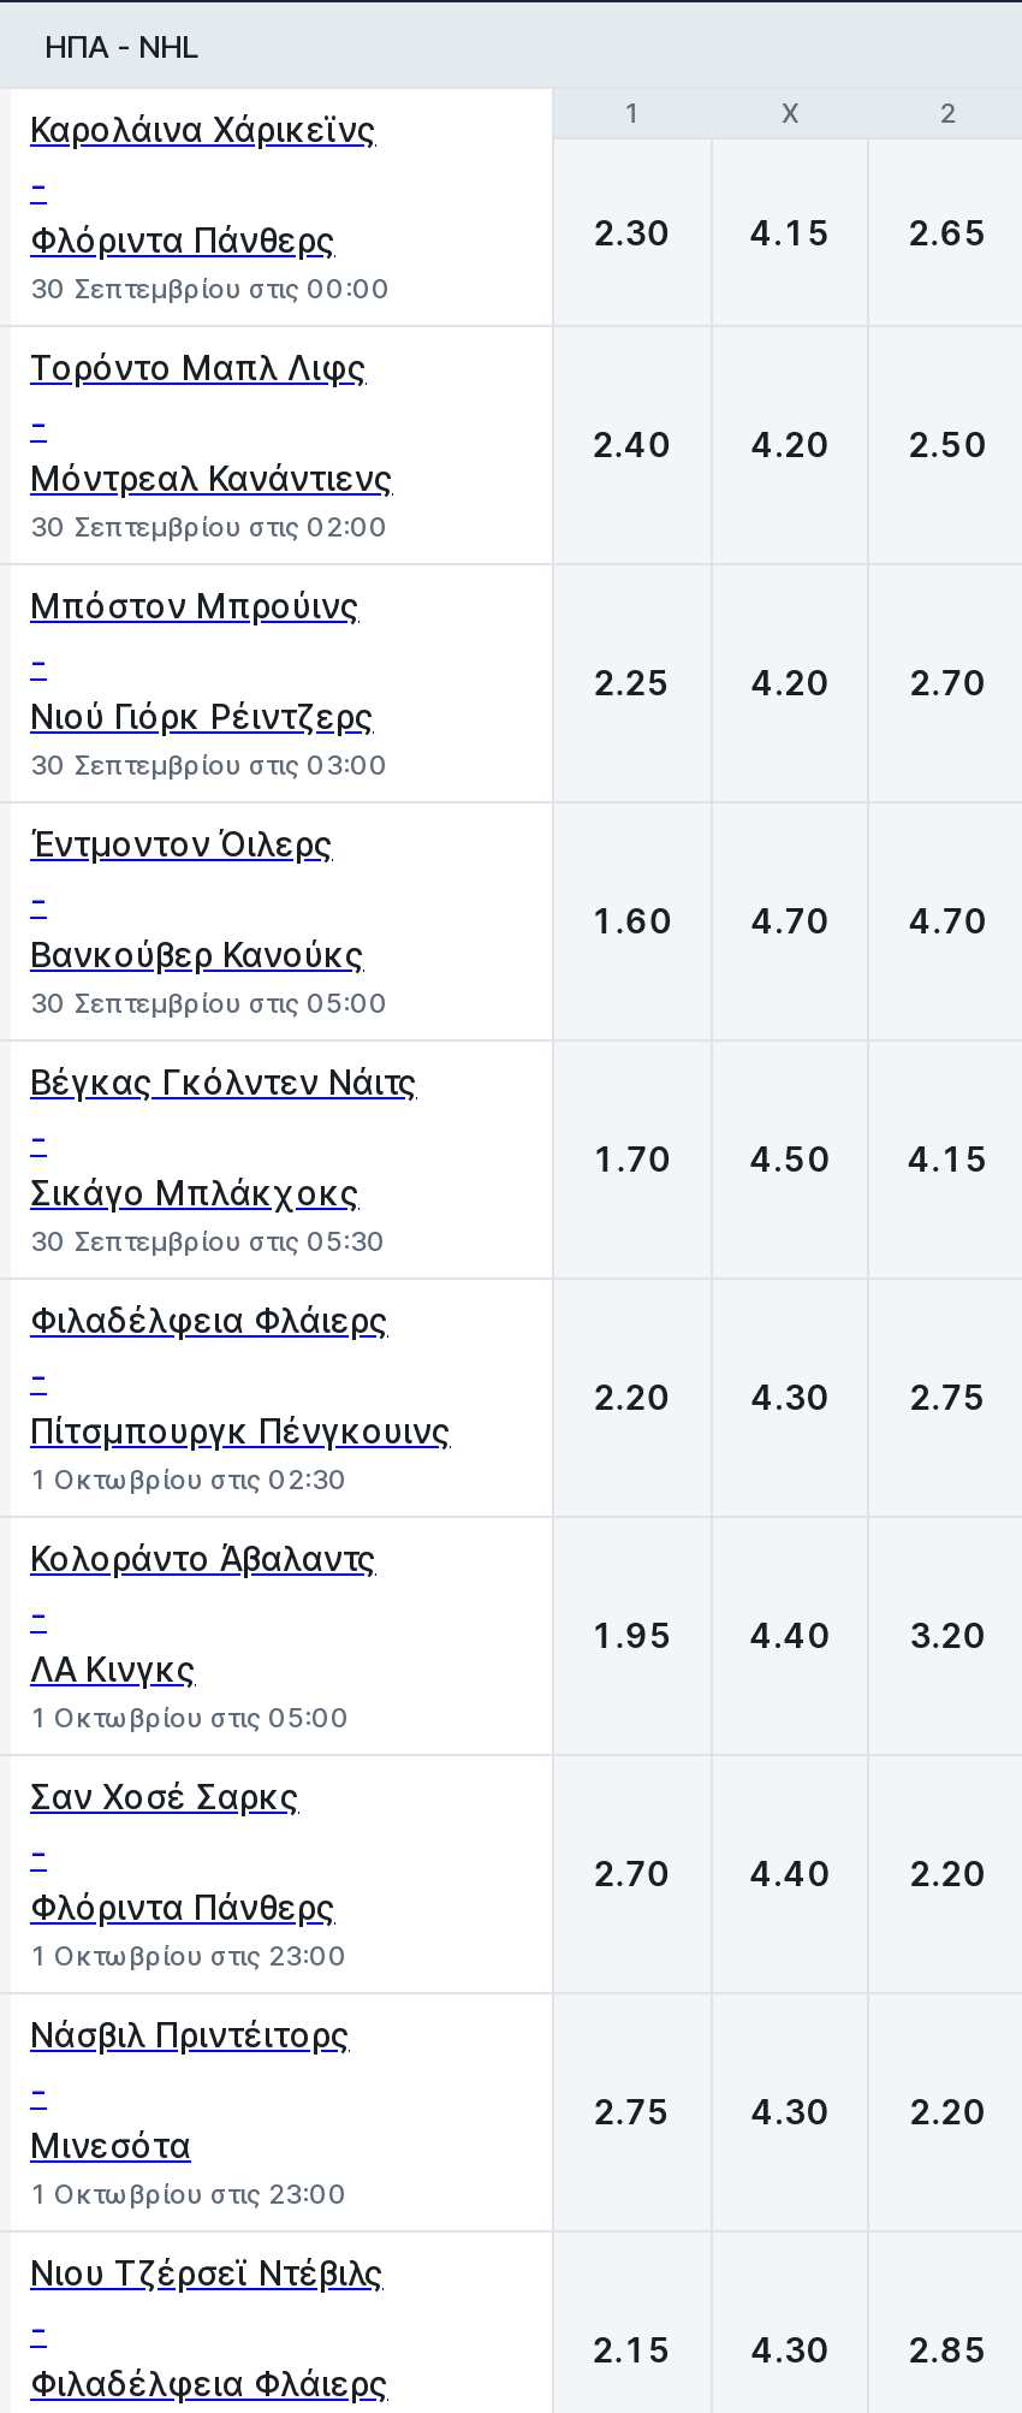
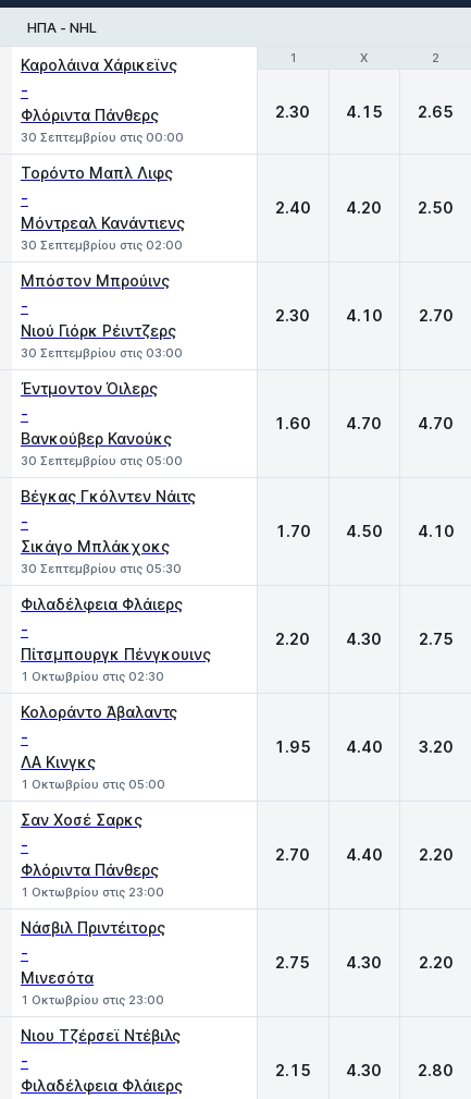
[593,662,670,702] 2.25 -> [275,306,310,325] 2.30
[750,662,829,702] 4.20 -> [346,306,383,325] 4.10
[592,1138,989,1179] 1.70 4.50 4.15 -> [275,522,454,540] 1.70 4.50 4.10
[592,2329,987,2370] 2.15 4.30 2.85 -> [275,1061,454,1079] 2.15 4.30 2.80

